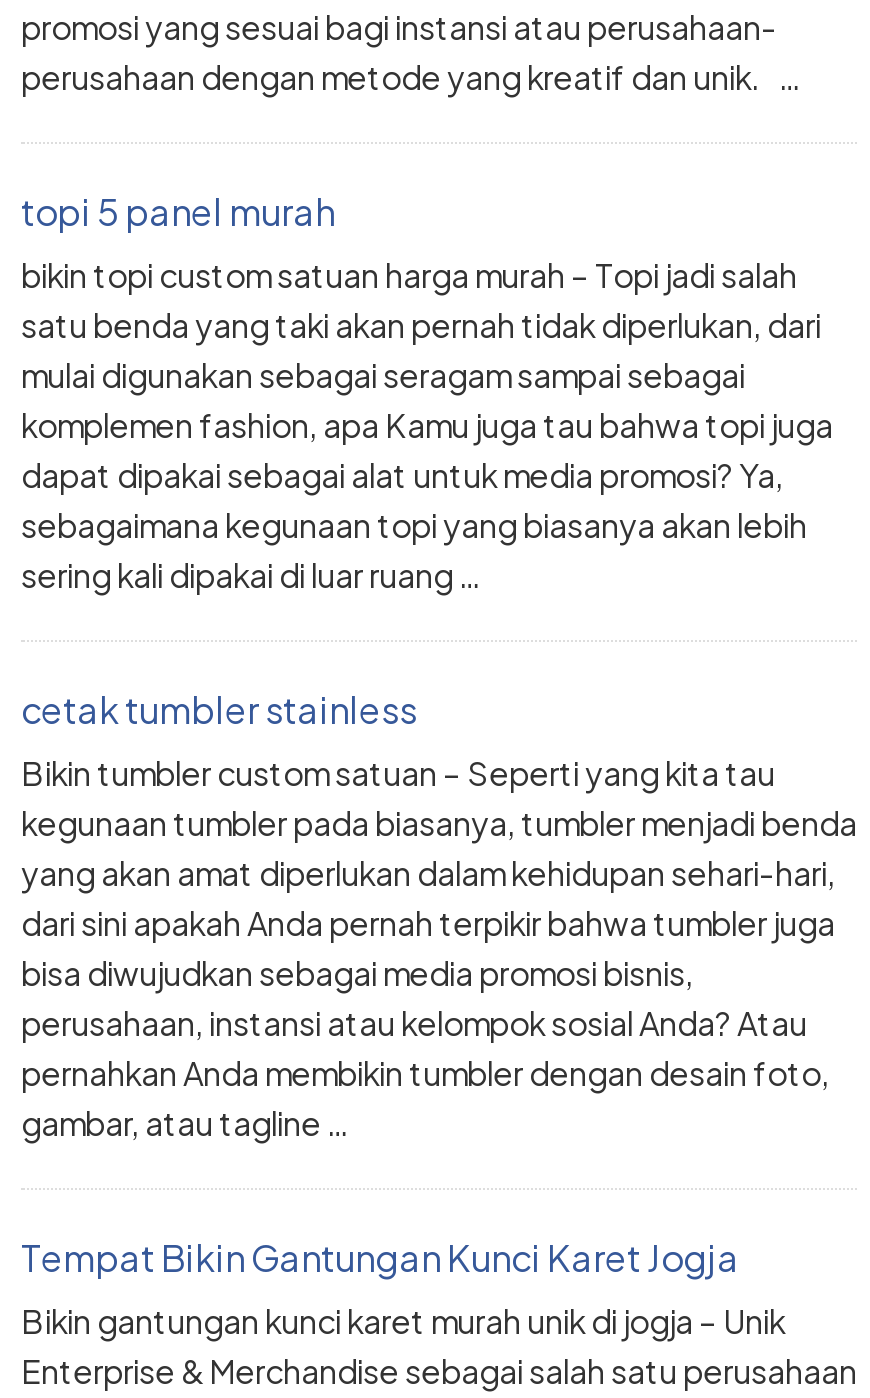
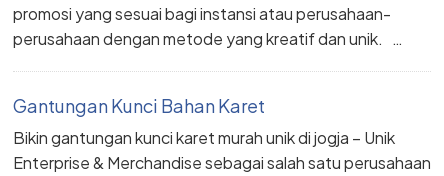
[21,188,857,1280] topi 5 panel murah | bikin topi custom satuan harga murah – Topi jadi salah | satu benda yang taki akan pernah tidak diperlukan, dari | mulai digunakan sebagai seragam sampai sebagai | komplemen fashion, apa Kamu juga tau bahwa topi juga | dapat dipakai sebagai alat untuk media promosi? Ya, | sebagaimana kegunaan topi yang biasanya akan lebih | sering kali dipakai di luar ruang … | cetak tumbler stainless | Bikin tumbler custom satuan – Seperti yang kita tau | kegunaan tumbler pada biasanya, tumbler menjadi benda | yang akan amat diperlukan dalam kehidupan sehari-hari, | dari sini apakah Anda pernah terpikir bahwa tumbler juga | bisa diwujudkan sebagai media promosi bisnis, | perusahaan, instansi atau kelompok sosial Anda? Atau | pernahkan Anda membikin tumbler dengan desain foto, | gambar, atau tagline … | Tempat Bikin Gantungan Kunci Karet Jogja -> [13,94,265,117] Gantungan Kunci Bahan Karet

